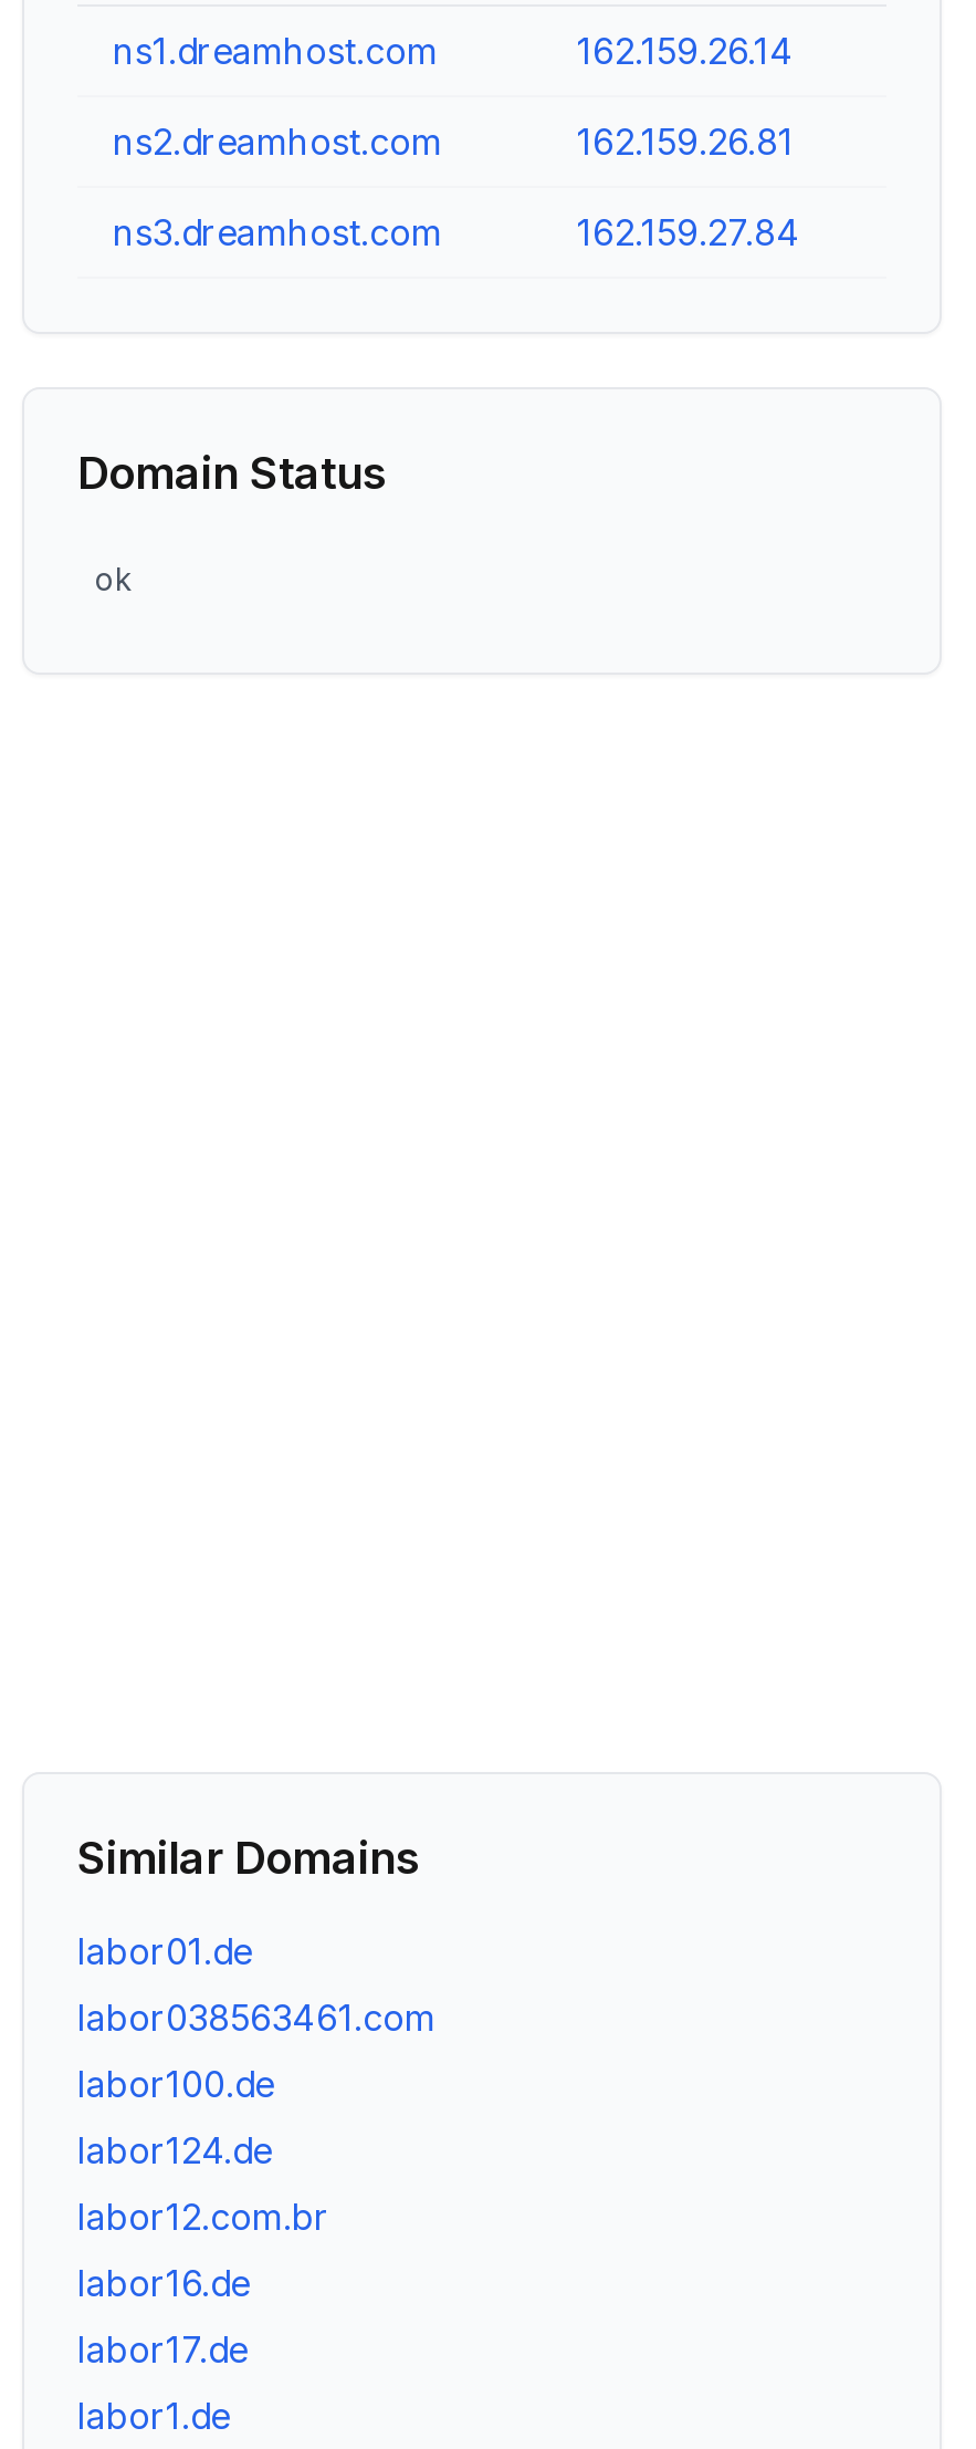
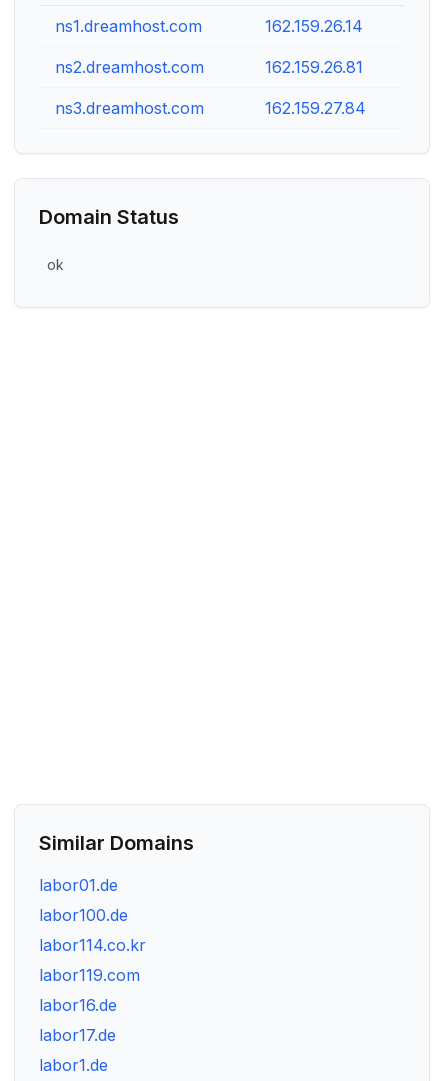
[77,1995,435,2040] labor038563461.com -> none
[77,2128,272,2172] labor124.de -> [39,935,146,955] labor114.co.kr
[77,2195,329,2239] labor12.com.br -> [39,965,140,985] labor119.com

